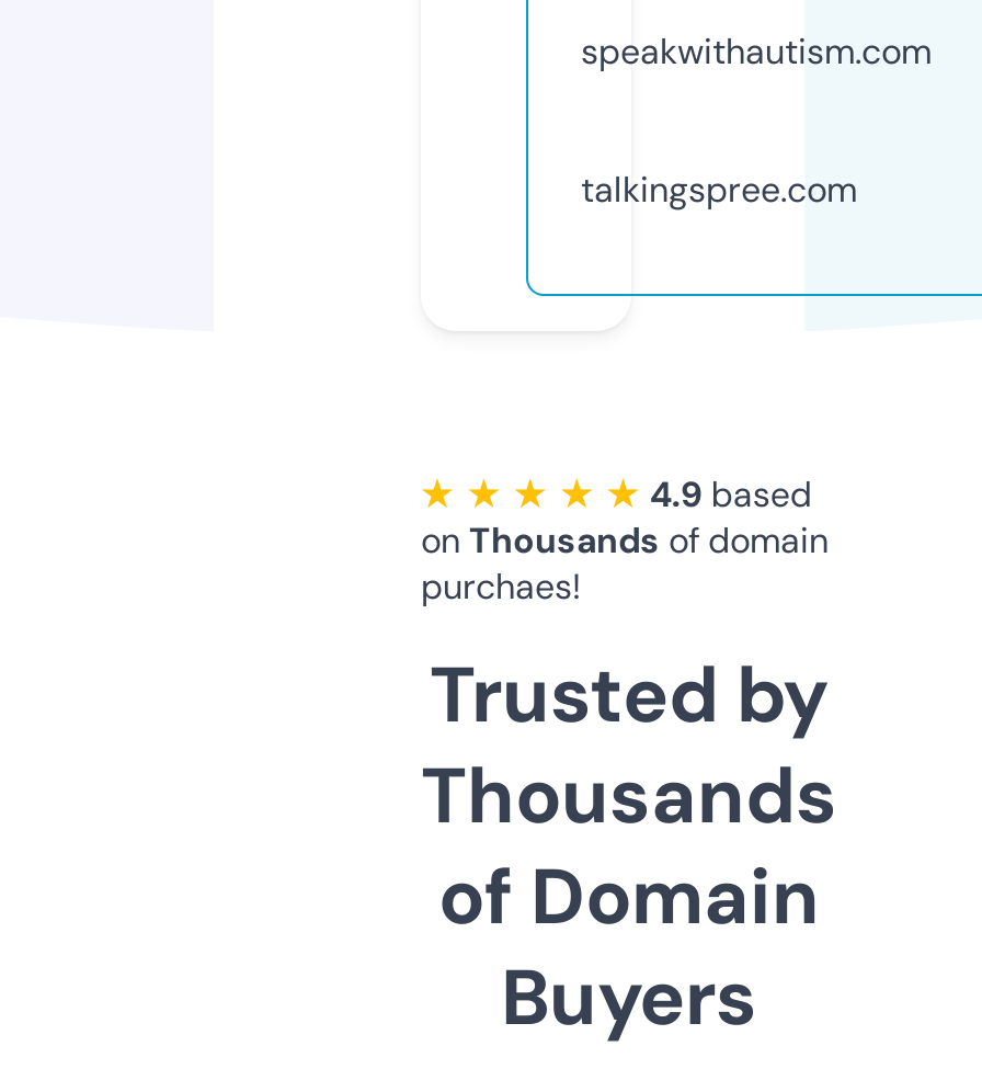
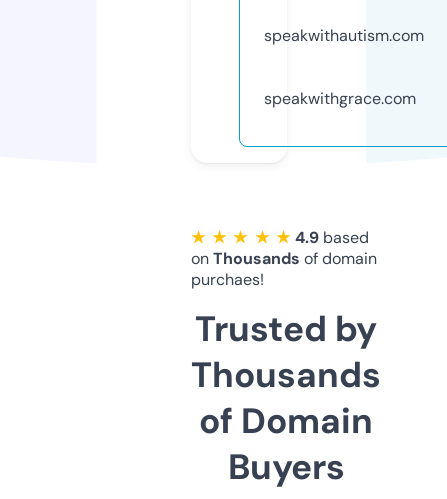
[581,166,857,212] talkingspree.com -> [264,88,416,109] speakwithgrace.com

